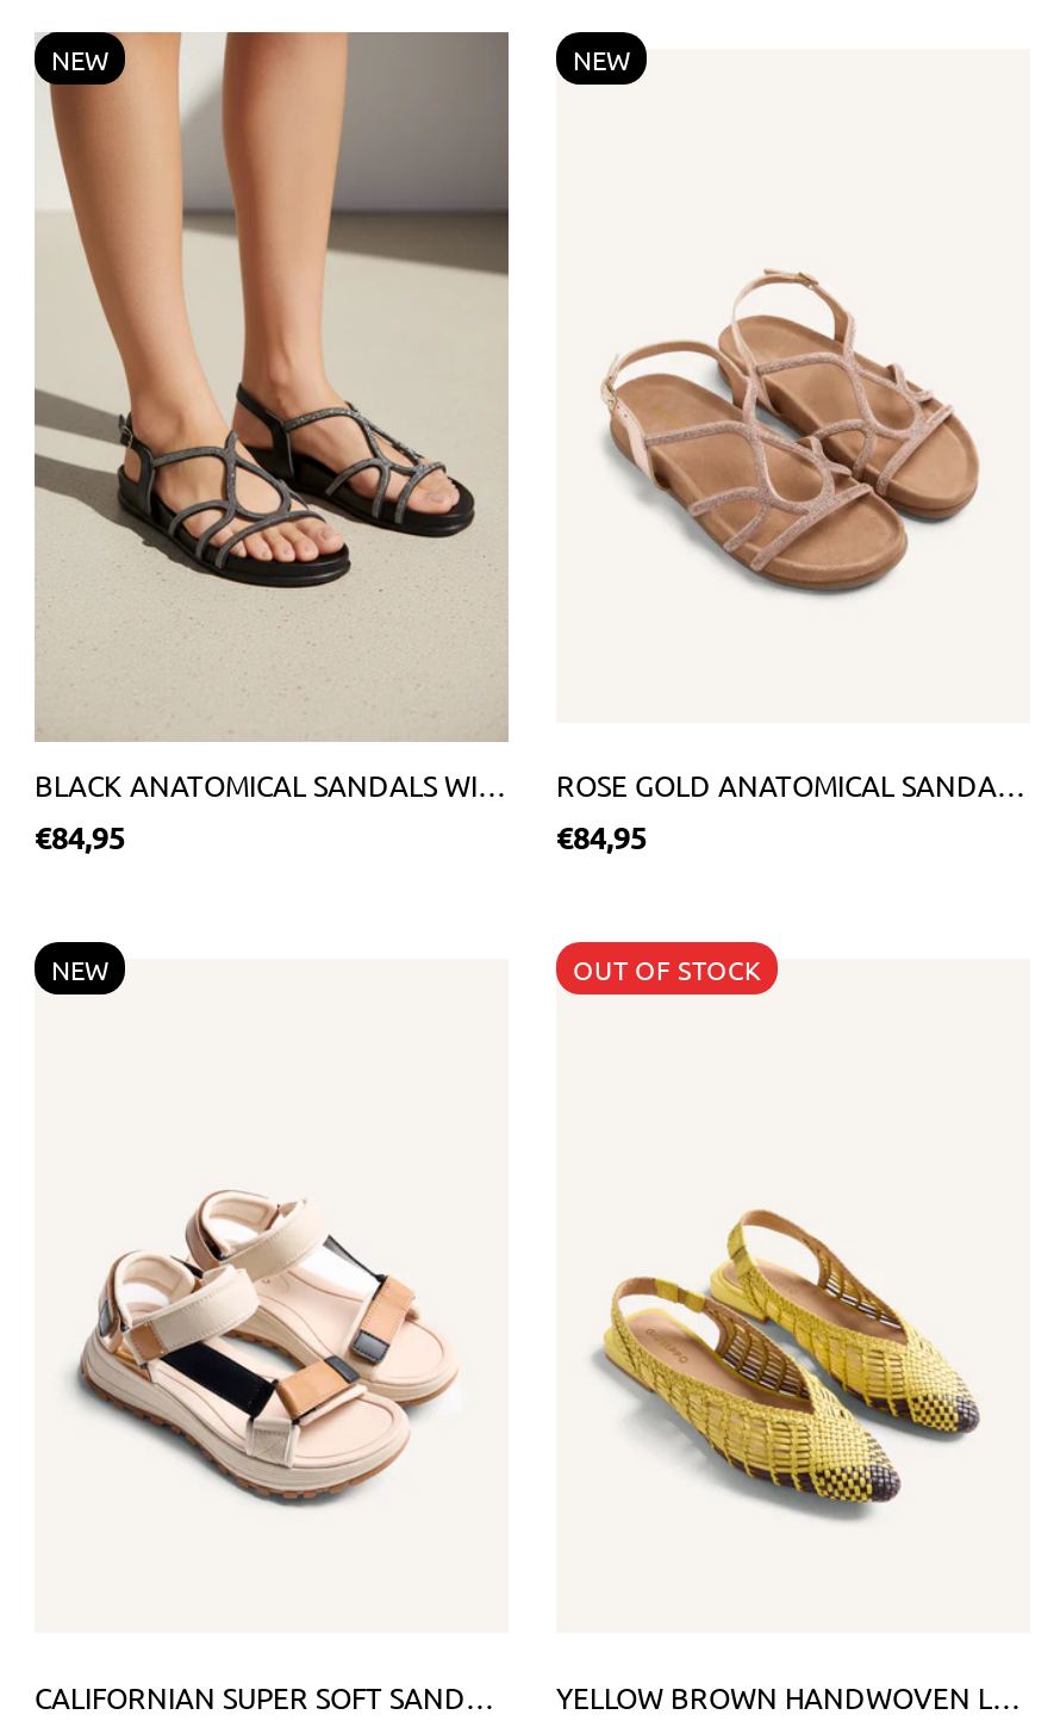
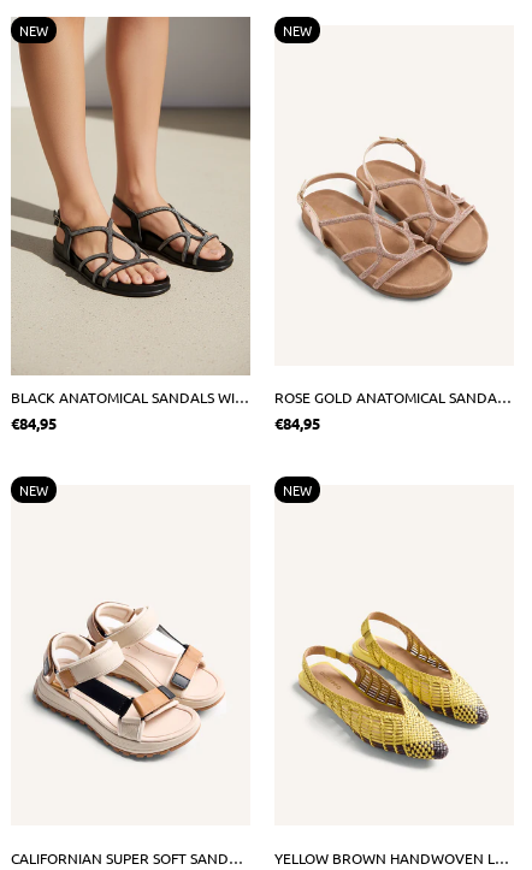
[573,949,761,987] OUT OF STOCK -> [283,480,312,499] NEW

